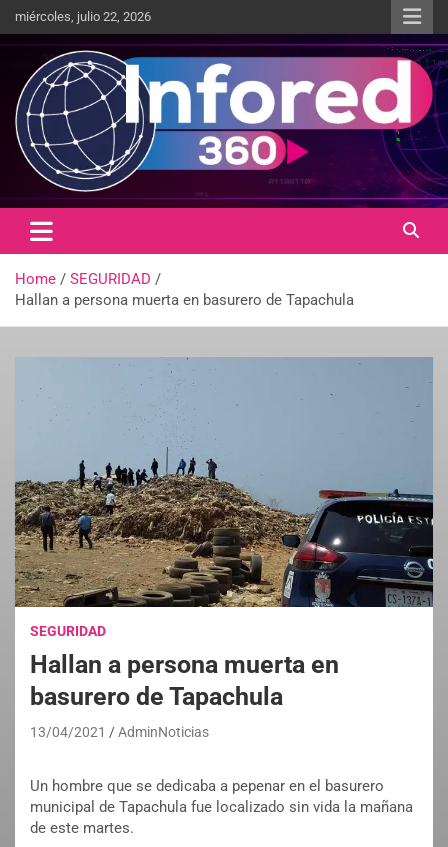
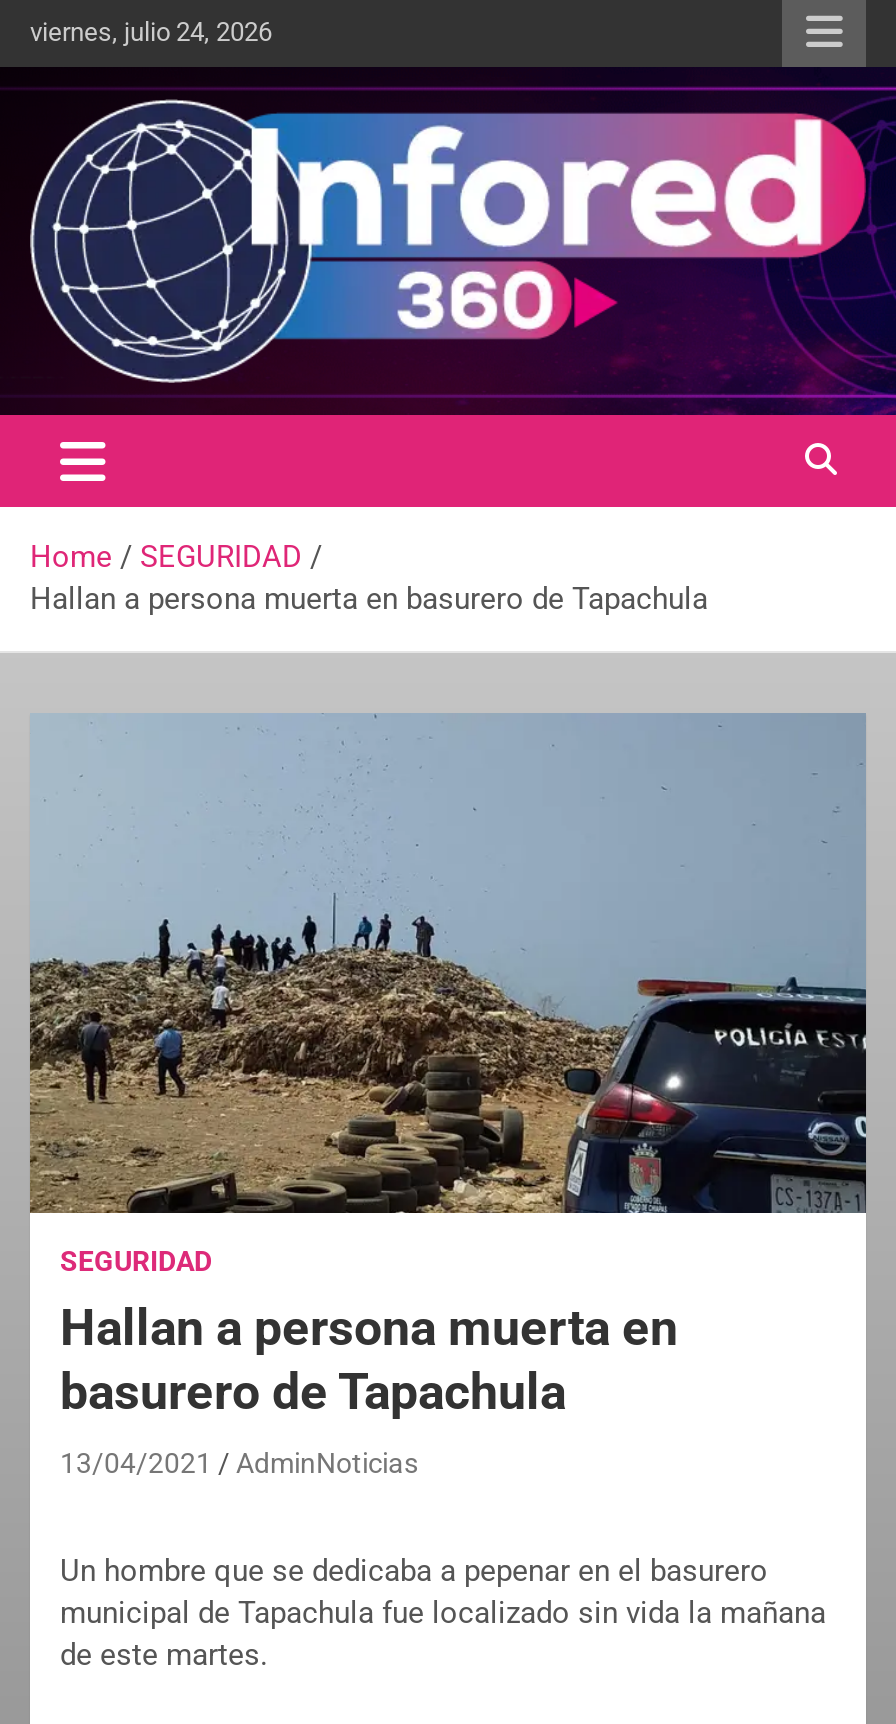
[15,9,151,24] miércoles, julio 22, 2026 -> [30,17,272,47] viernes, julio 24, 2026

